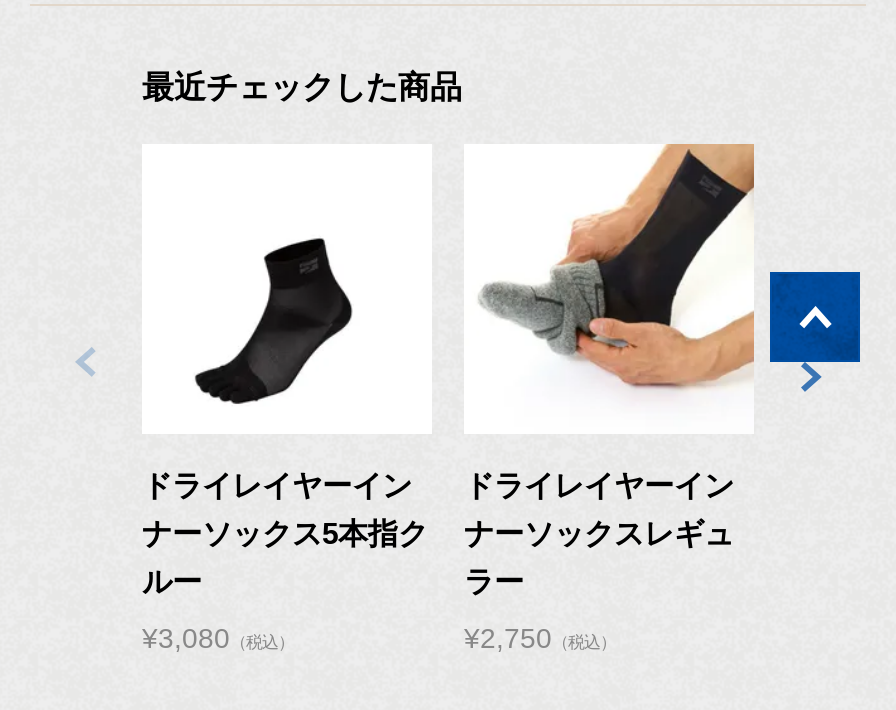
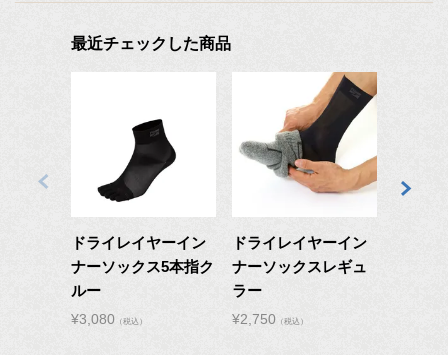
[768,270,862,364] [image] -> none

